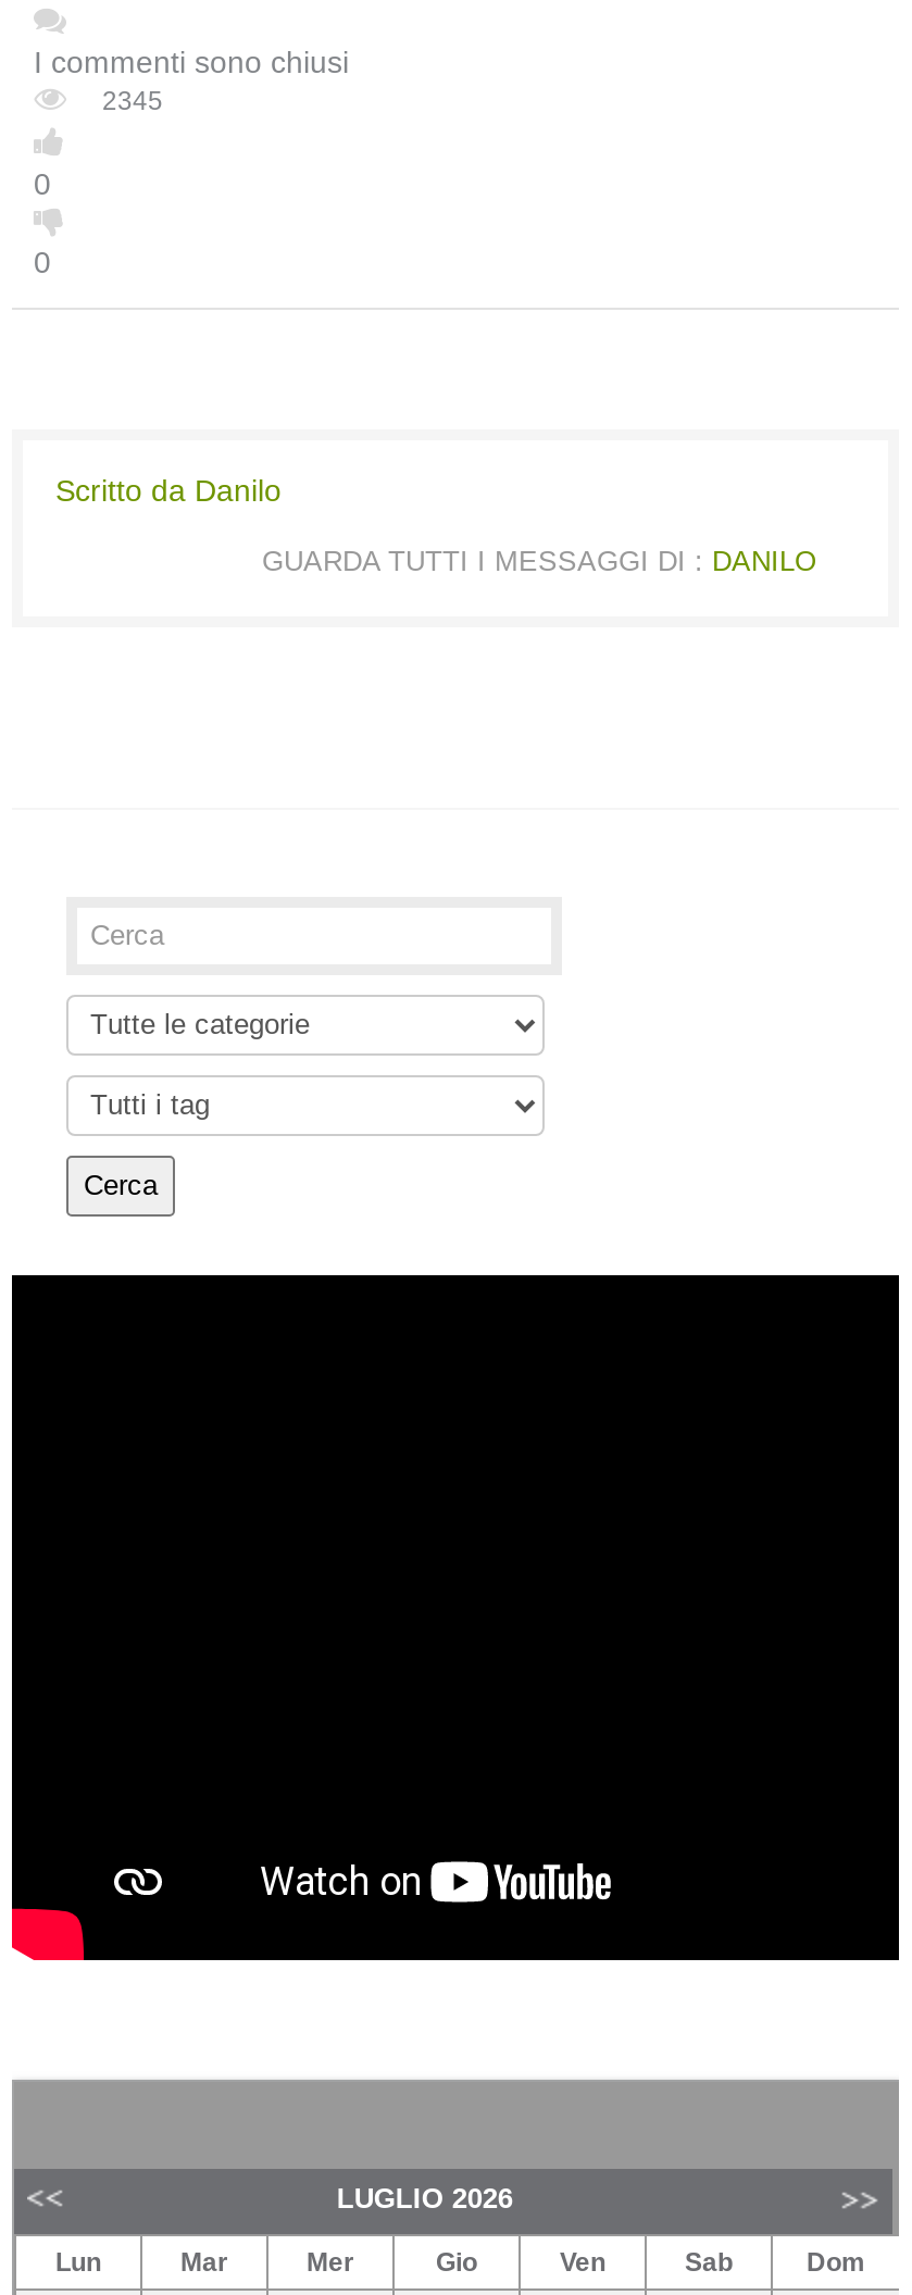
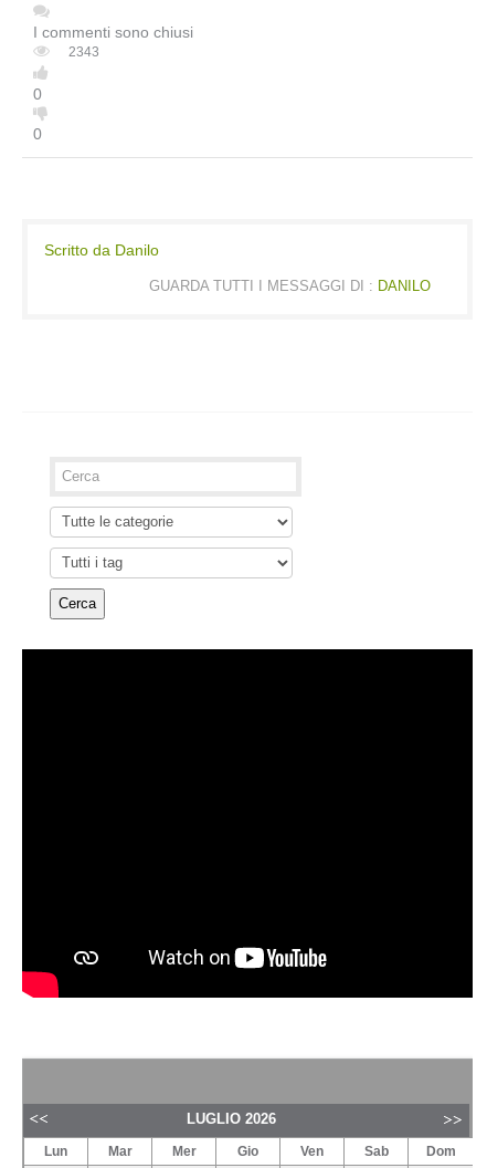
[96,85,163,116] 2345 -> [65,44,99,60] 2343

